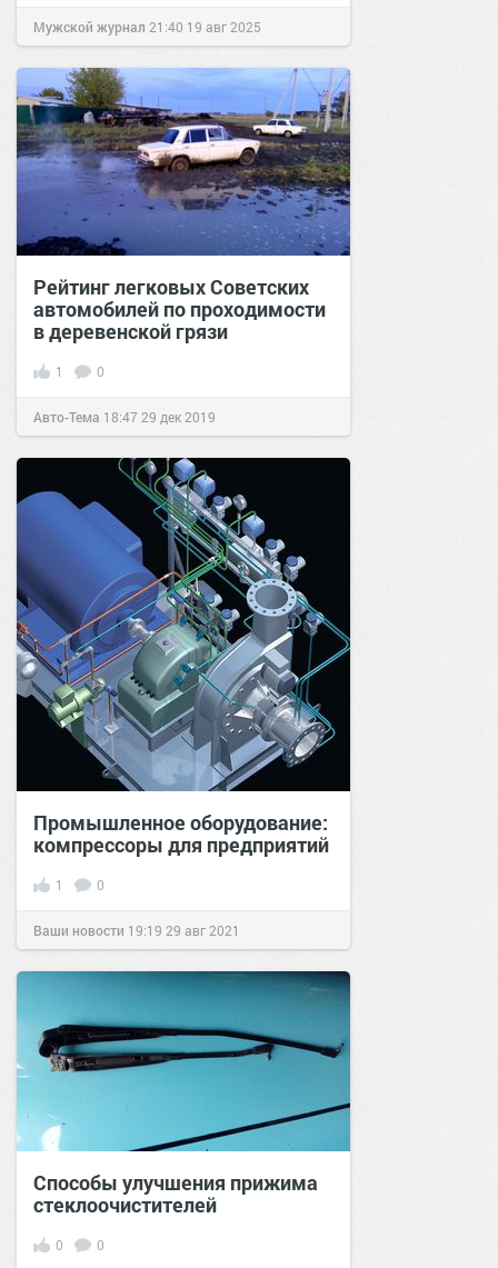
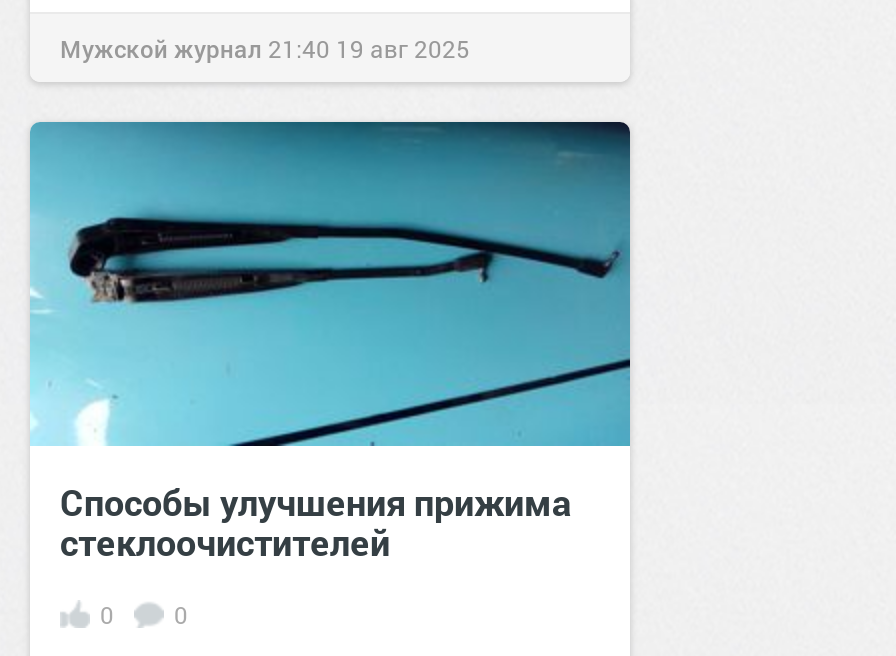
[16,68,351,426] [image] | Рейтинг легковых Советских | автомобилей по проходимости | в деревенской грязи | 1 | 0 | Авто-Тема 18:47 29 дек 2019 -> none
[16,456,351,939] [image] | Промышленное оборудование: | компрессоры для предприятий | 1 | 0 | Ваши новости 19:19 29 авг 2021 -> none

